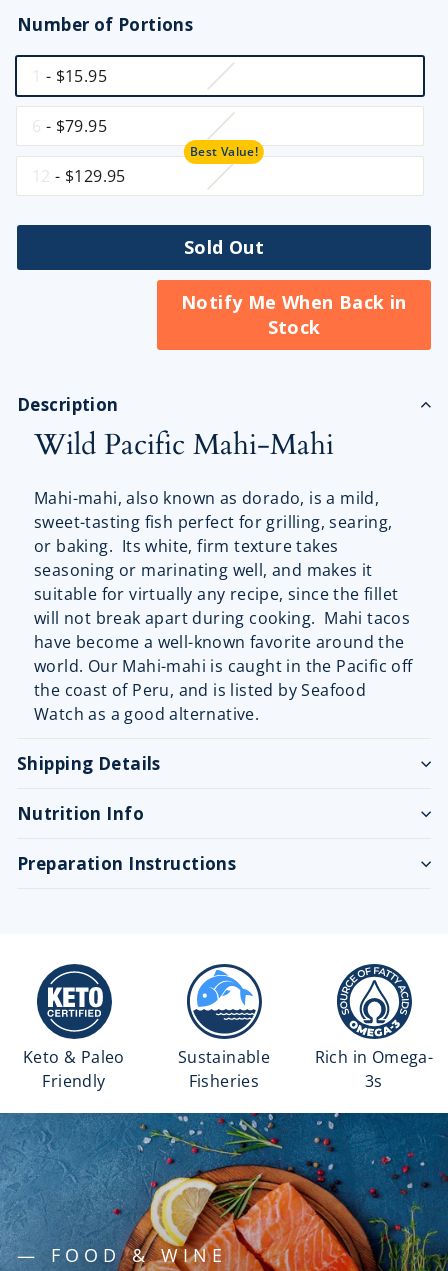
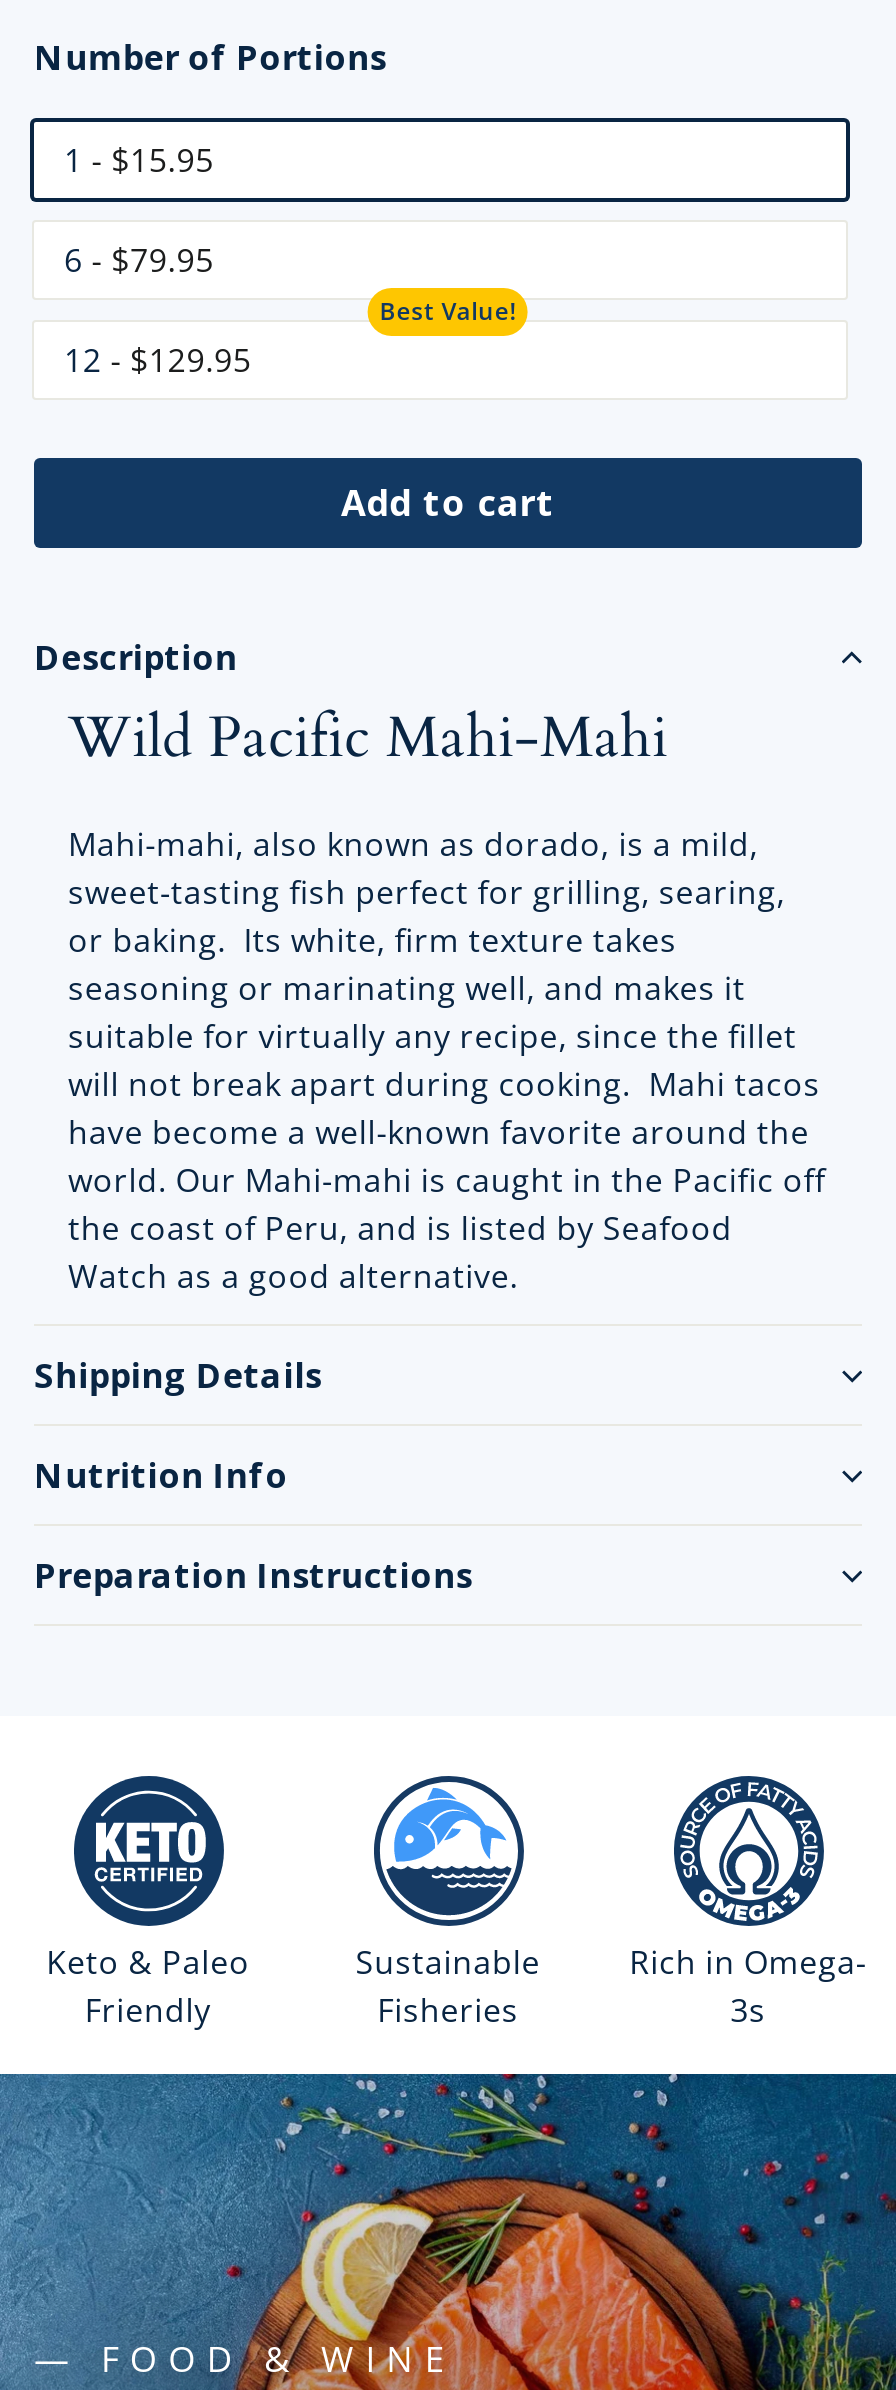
[181,235,407,339] Sold Out | Notify Me When Back in | Stock -> [341,478,555,526] Add to cart

